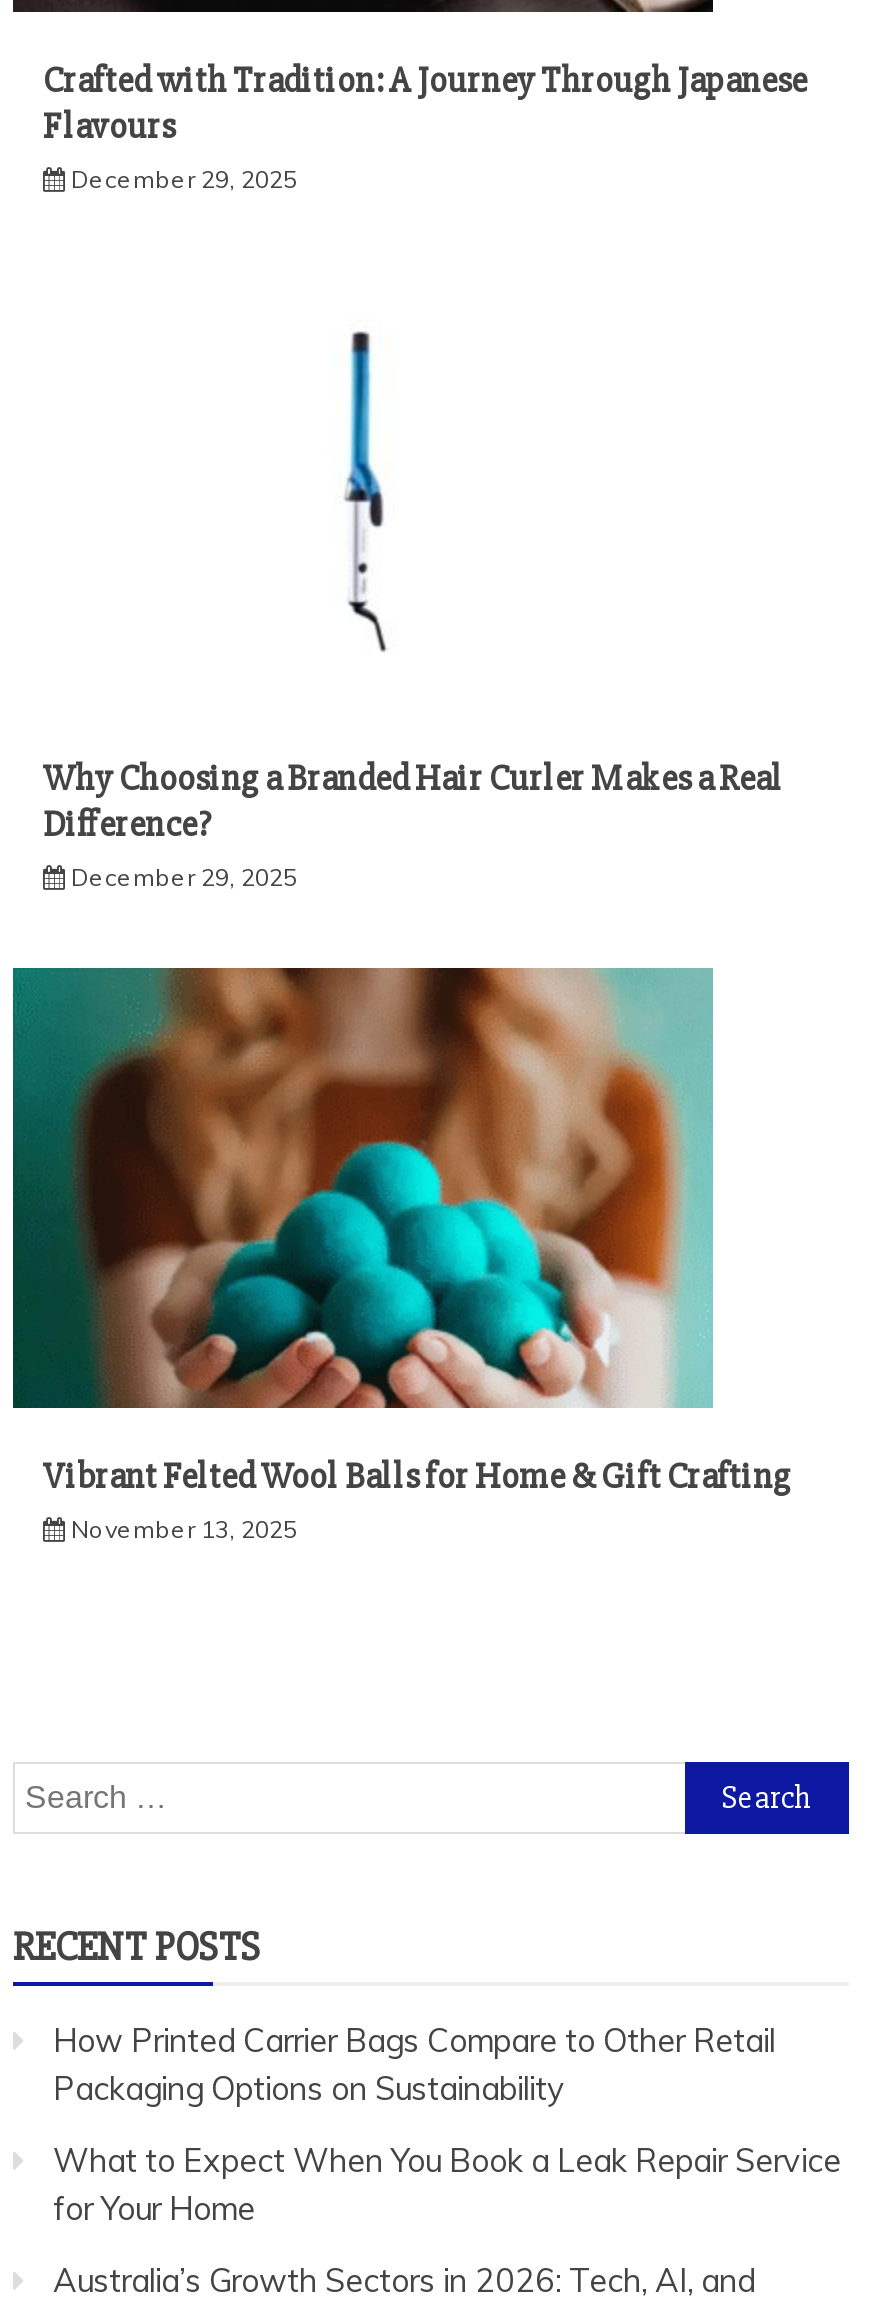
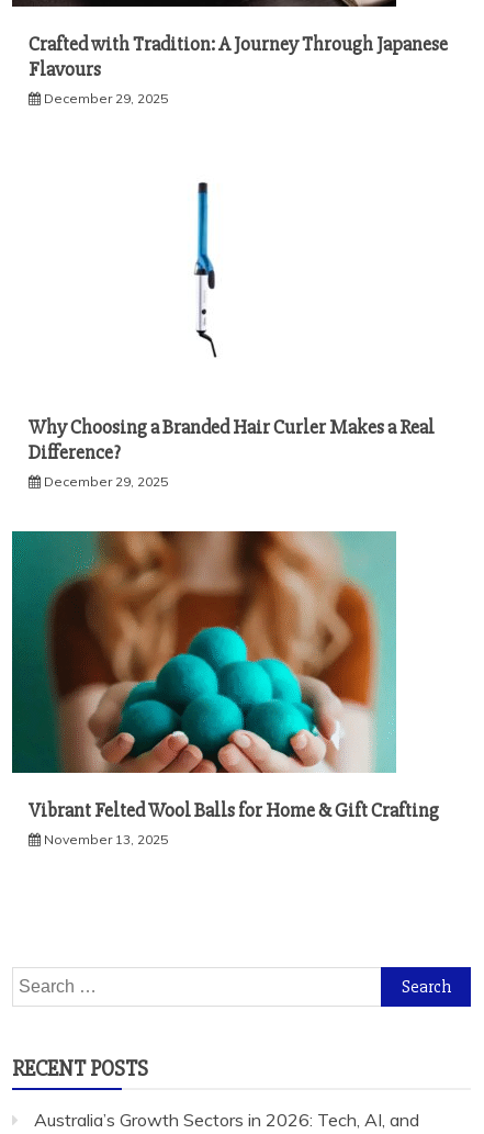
[53,2021,841,2229] How Printed Carrier Bags Compare to Other Retail | Packaging Options on Sustainability | What to Expect When You Book a Leak Repair Service | for Your Home -> none

